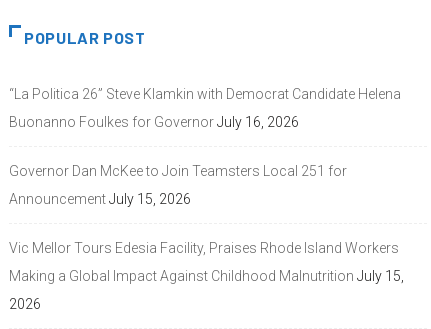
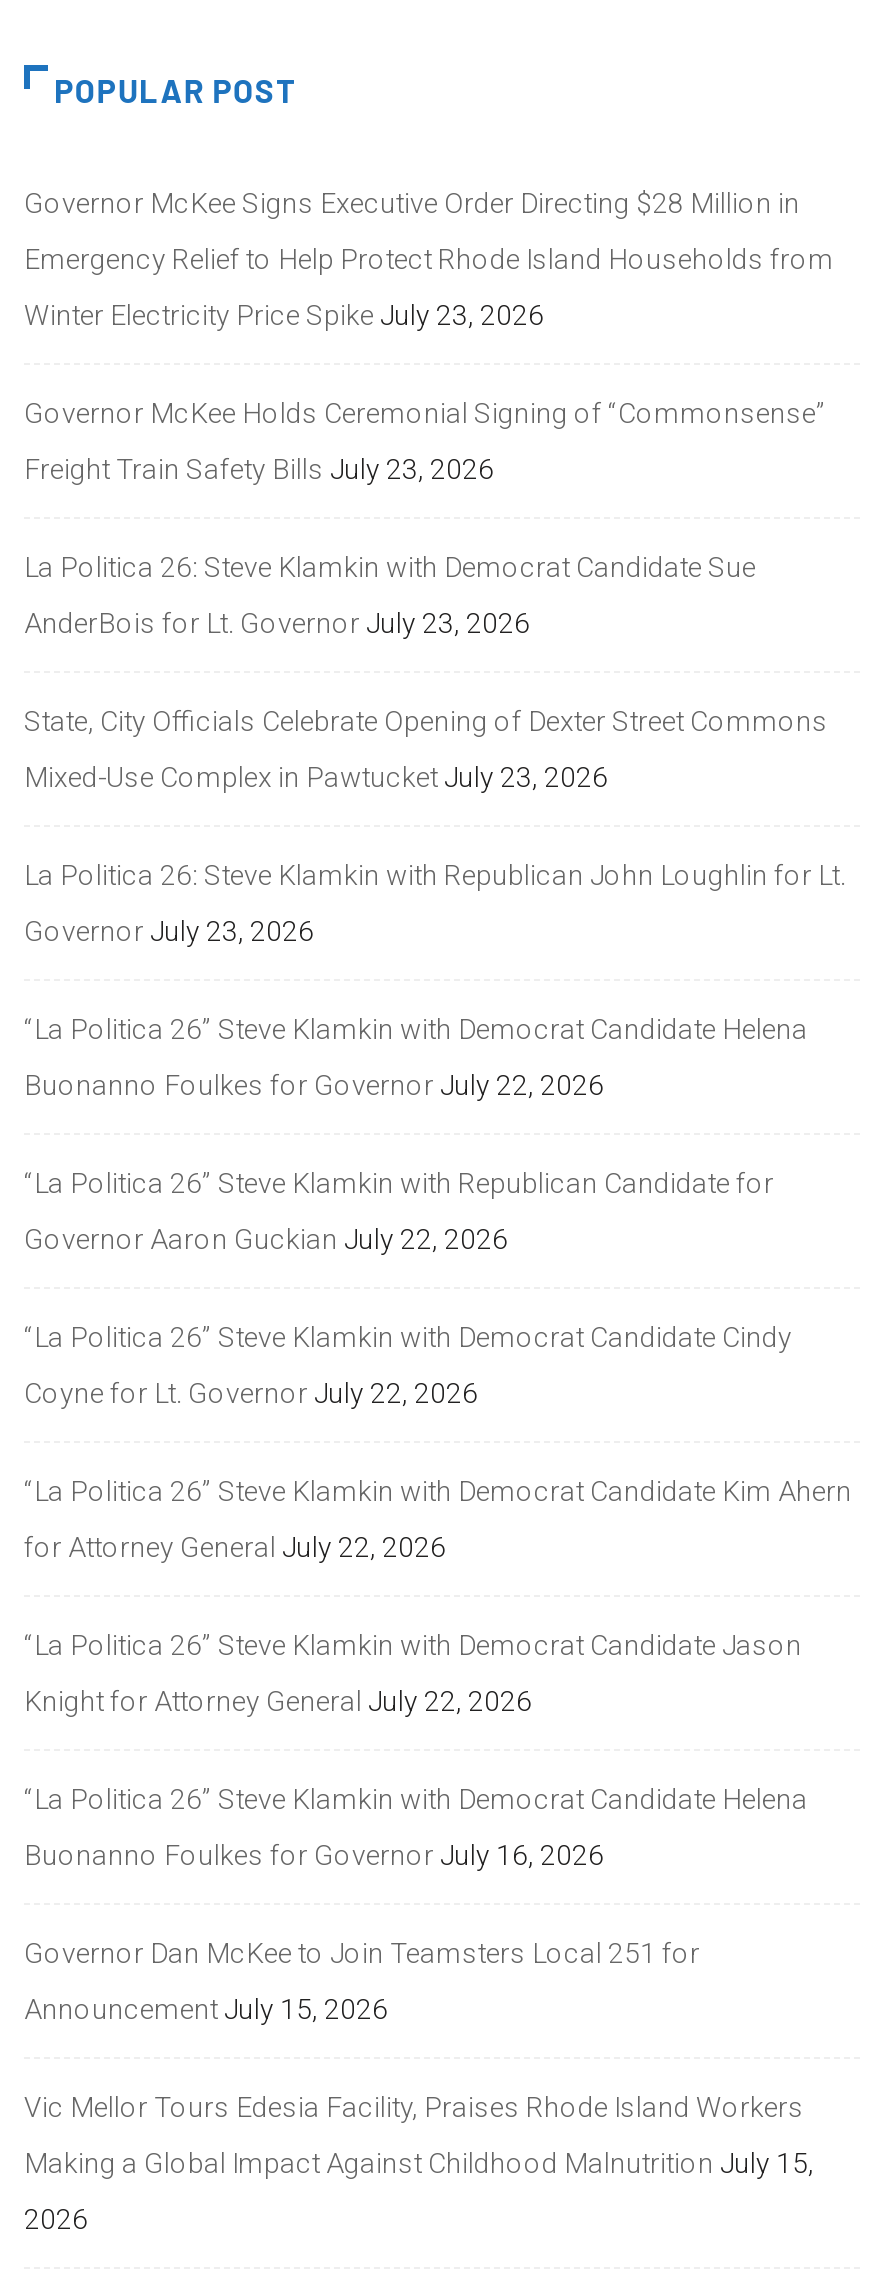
none -> [24,188,852,1718] Governor McKee Signs Executive Order Directing $28 Million in | Emergency Relief to Help Protect Rhode Island Households from | Winter Electricity Price Spike July 23, 2026 | Governor McKee Holds Ceremonial Signing of “Commonsense” | Freight Train Safety Bills July 23, 2026 | La Politica 26: Steve Klamkin with Democrat Candidate Sue | AnderBois for Lt. Governor July 23, 2026 | State, City Officials Celebrate Opening of Dexter Street Commons | Mixed-Use Complex in Pawtucket July 23, 2026 | La Politica 26: Steve Klamkin with Republican John Loughlin for Lt. | Governor July 23, 2026 | “La Politica 26” Steve Klamkin with Democrat Candidate Helena | Buonanno Foulkes for Governor July 22, 2026 | “La Politica 26” Steve Klamkin with Republican Candidate for | Governor Aaron Guckian July 22, 2026 | “La Politica 26” Steve Klamkin with Democrat Candidate Cindy | Coyne for Lt. Governor July 22, 2026 | “La Politica 26” Steve Klamkin with Democrat Candidate Kim Ahern | for Attorney General July 22, 2026 | “La Politica 26” Steve Klamkin with Democrat Candidate Jason | Knight for Attorney General July 22, 2026

